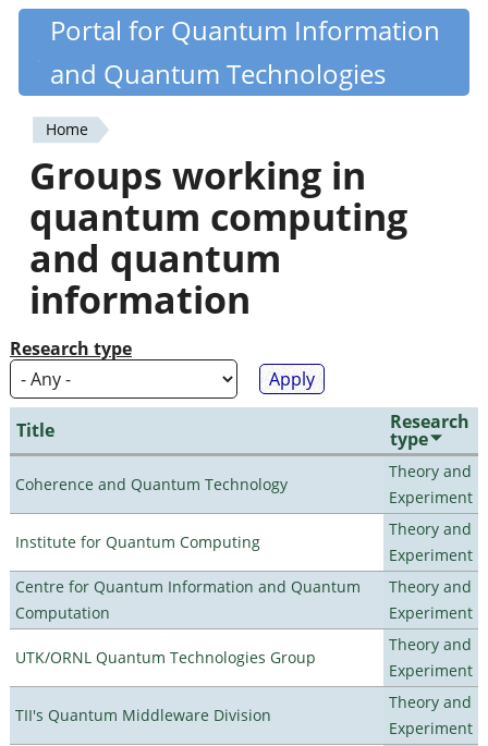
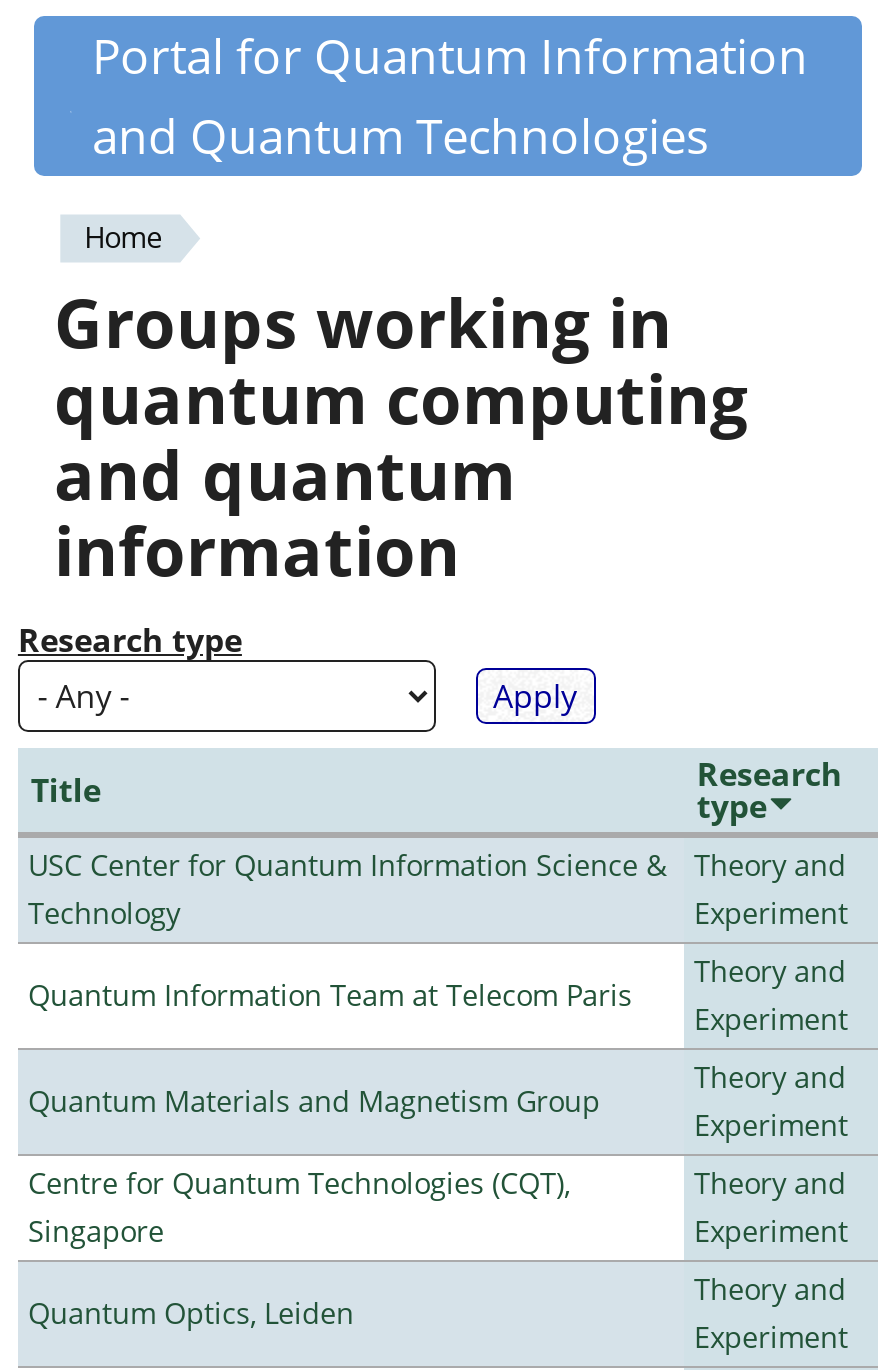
[15,474,288,494] Coherence and Quantum Technology -> [28,846,666,932] USC Center for Quantum Information Science & | Technology
[15,531,260,552] Institute for Quantum Computing -> [28,976,632,1014] Quantum Information Team at Telecom Paris
[15,576,361,623] Centre for Quantum Information and Quantum | Computation -> [28,1082,600,1120] Quantum Materials and Magnetism Group
[15,647,316,668] UTK/ORNL Quantum Technologies Group -> [28,1164,570,1250] Centre for Quantum Technologies (CQT), | Singapore
[15,705,271,725] TII's Quantum Middleware Division -> [28,1294,354,1332] Quantum Optics, Leiden

